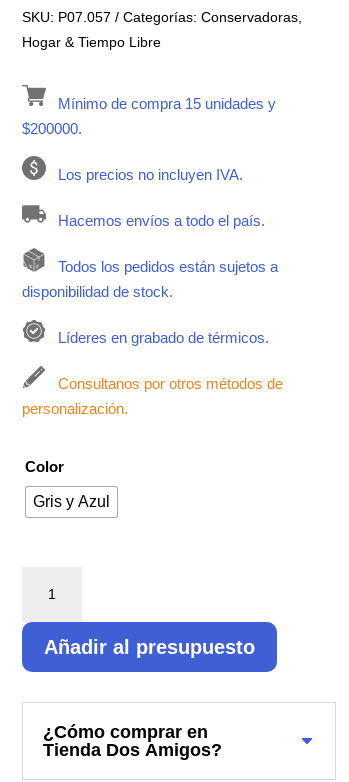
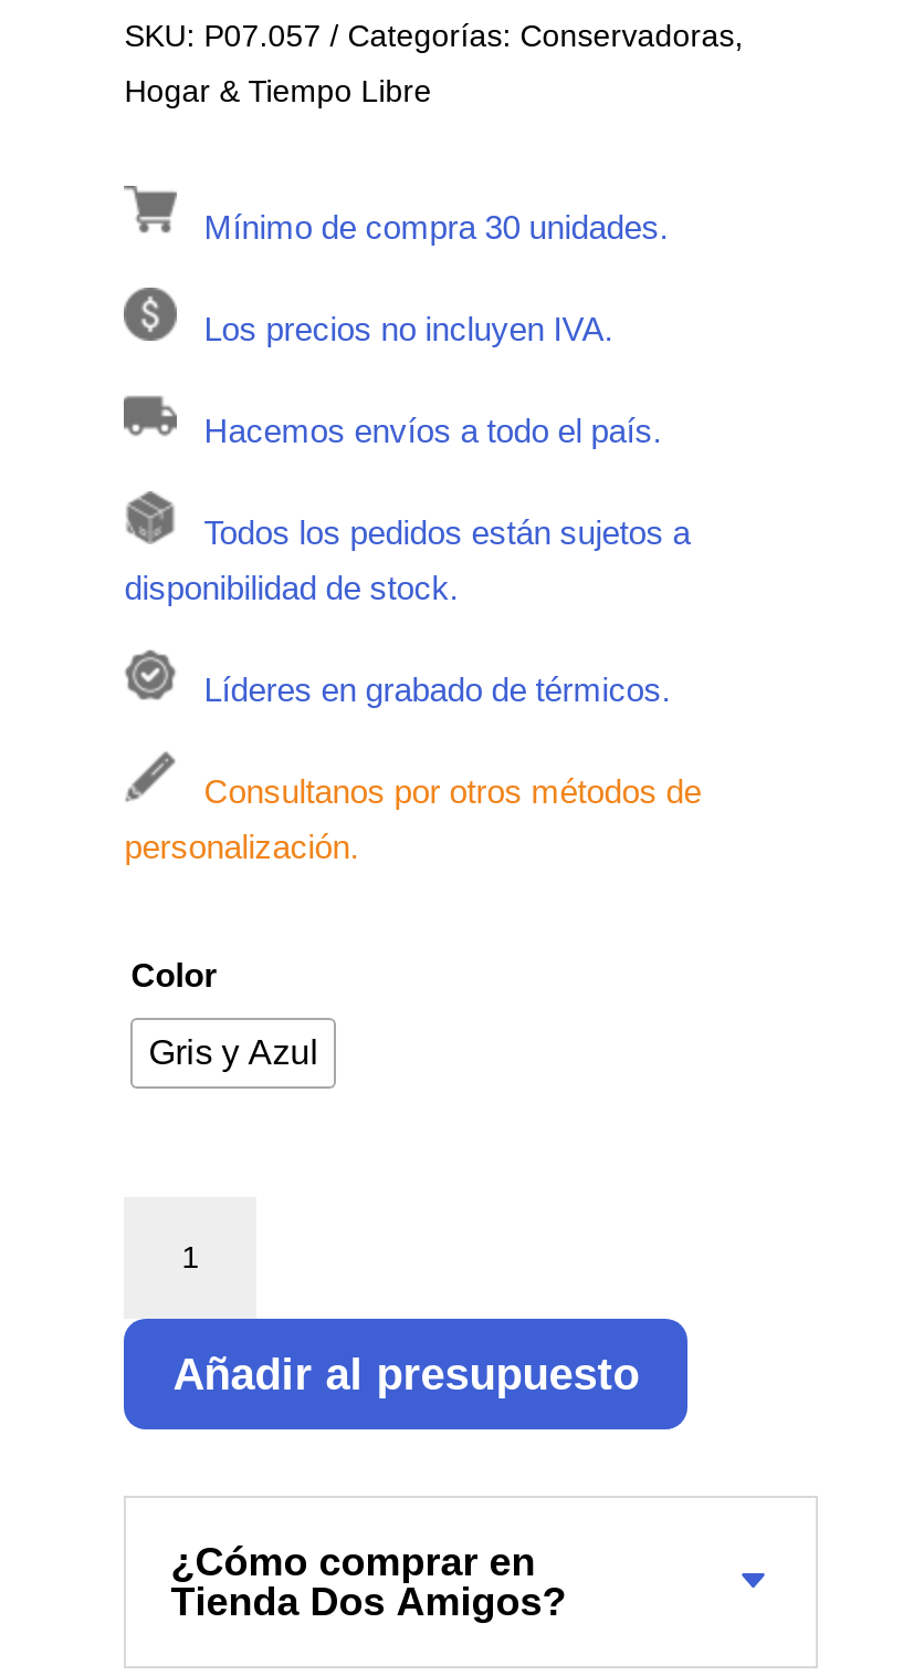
[22,95,276,137] Mínimo de compra 15 unidades y | $200000. -> [177,207,668,245] Mínimo de compra 30 unidades.

